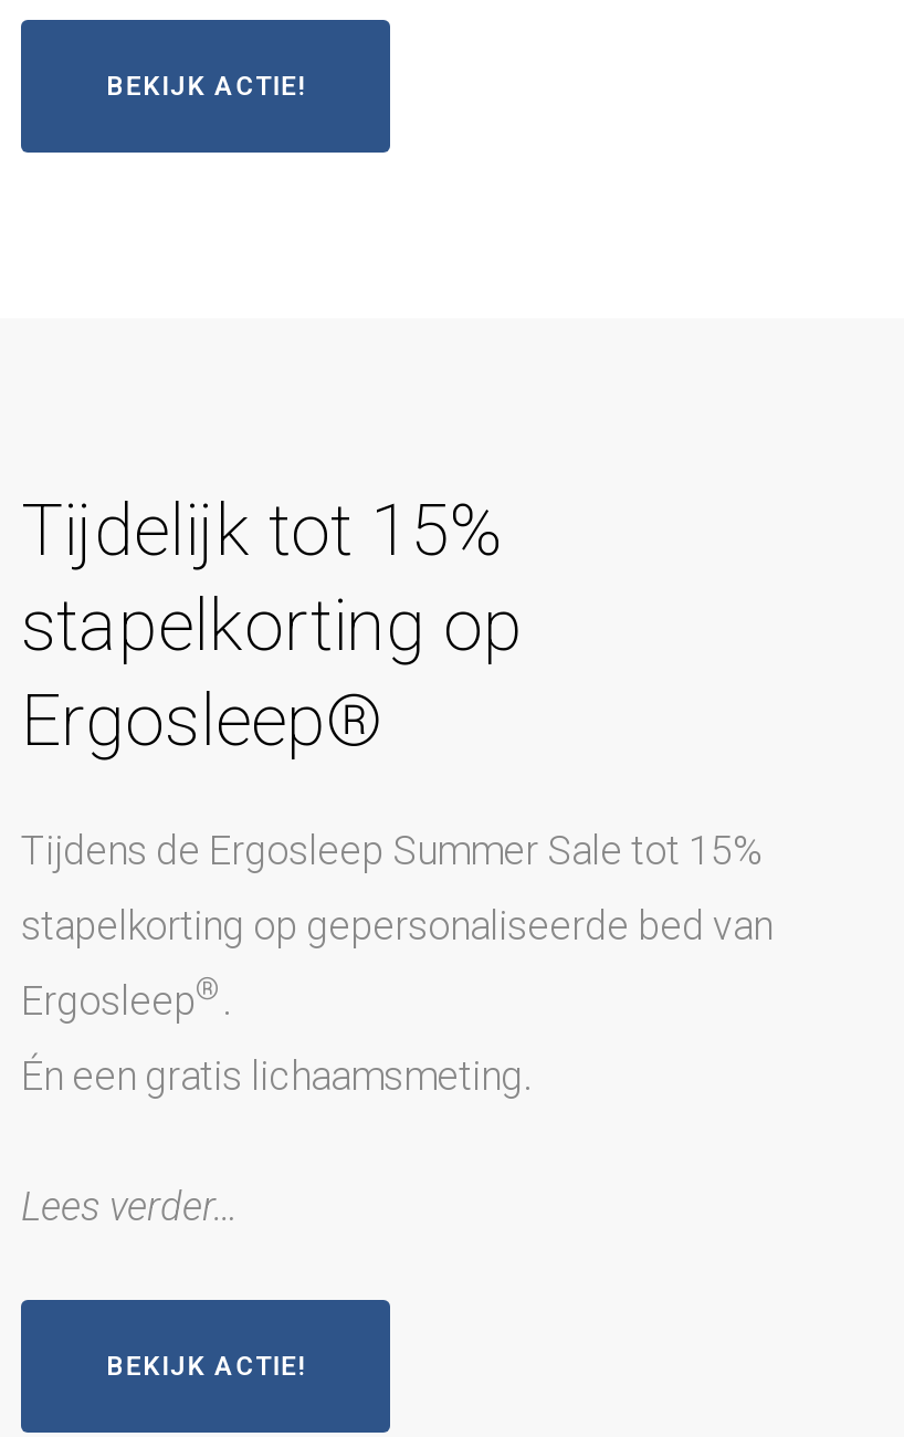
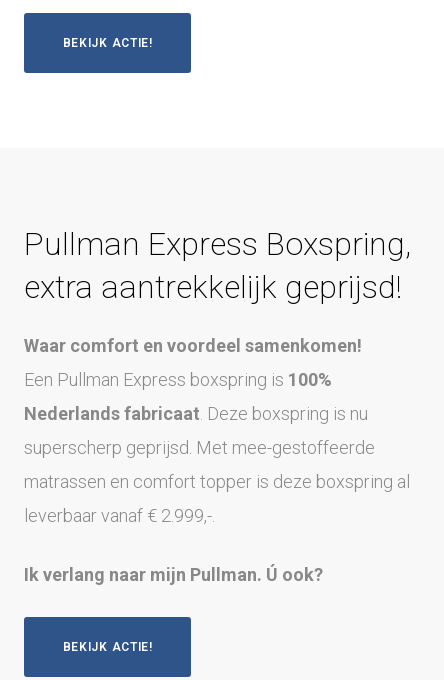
[21,488,772,1229] Tijdelijk tot 15% | stapelkorting op | Ergosleep® | Tijdens de Ergosleep Summer Sale tot 15% | stapelkorting op gepersonaliseerde bed van | Ergosleep®. | Én een gratis lichaamsmeting. | Lees verder… -> [24,225,411,585] Pullman Express Boxspring, | extra aantrekkelijk geprijsd! | Waar comfort en voordeel samenkomen! | Een Pullman Express boxspring is 100% | Nederlands fabricaat. Deze boxspring is nu | superscherp geprijsd. Met mee-gestoffeerde | matrassen en comfort topper is deze boxspring al | leverbaar vanaf € 2.999,-. | Ik verlang naar mijn Pullman. Ú ook?

